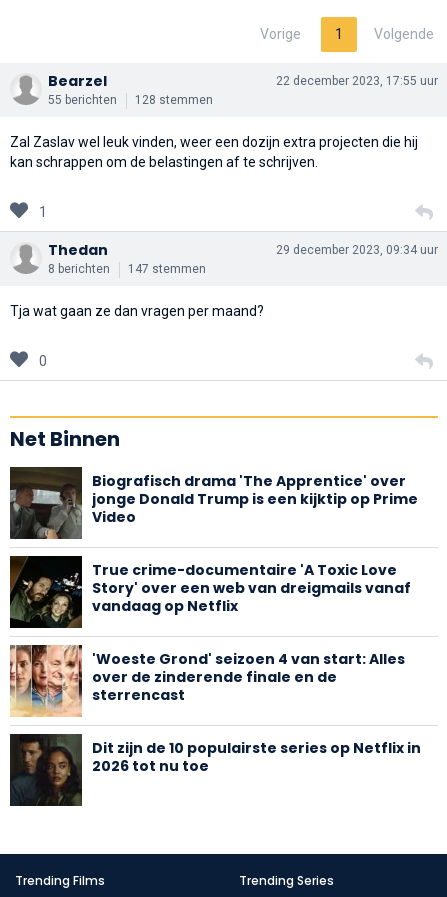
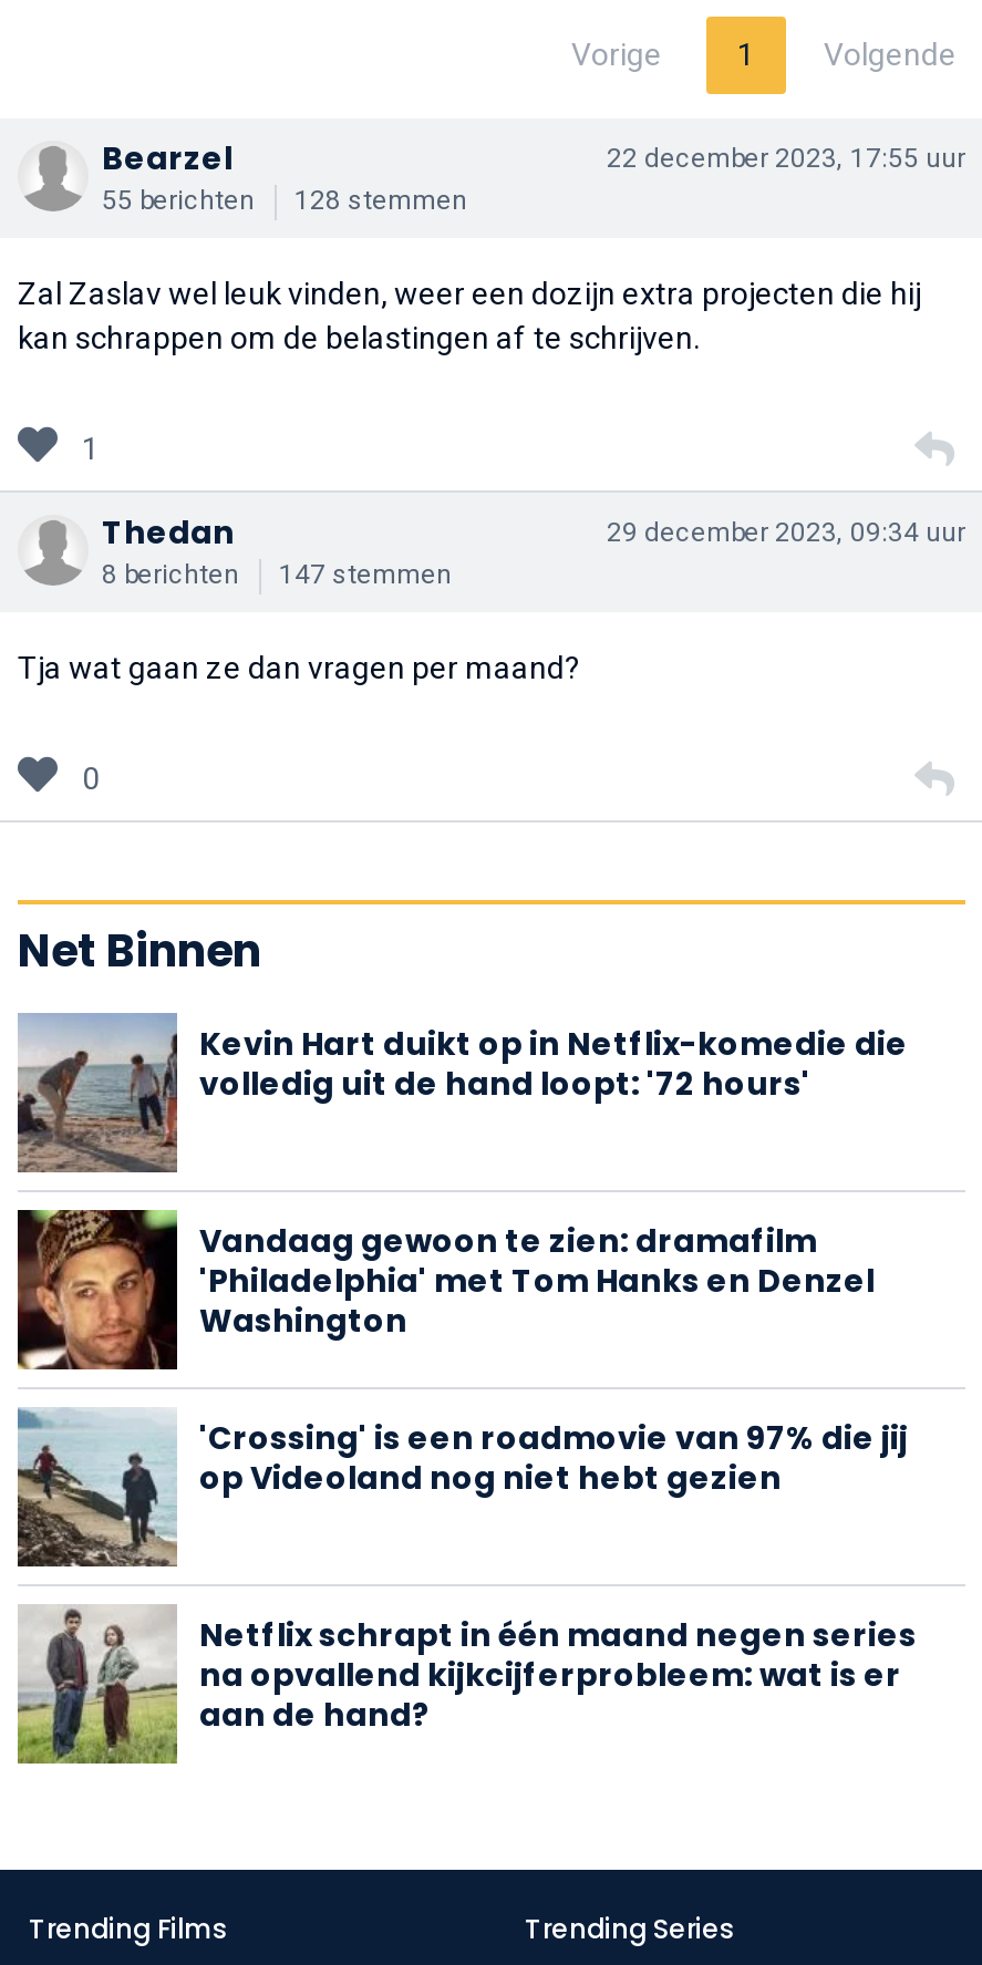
[9,466,418,540] [image] | Biografisch drama 'The Apprentice' over | jonge Donald Trump is een kijktip op Prime | Video -> [18,1013,908,1175] [image] | Kevin Hart duikt op in Netflix-komedie die | volledig uit de hand loopt: '72 hours'
[9,555,411,629] [image] | True crime-documentaire 'A Toxic Love | Story' over een web van dreigmails vanaf | vandaag op Netflix -> [15,1208,875,1372] [image] | Vandaag gewoon te zien: dramafilm | 'Philadelphia' met Tom Hanks en Denzel | Washington
[9,644,405,718] [image] | 'Woeste Grond' seizoen 4 van start: Alles | over de zinderende finale en de | sterrencast -> [15,1407,908,1569] [image] | 'Crossing' is een roadmovie van 97% die jij | op Videoland nog niet hebt gezien
[9,733,421,807] [image] | Dit zijn de 10 populairste series op Netflix in | 2026 tot nu toe -> [15,1604,917,1766] [image] | Netflix schrapt in één maand negen series | na opvallend kijkcijferprobleem: wat is er | aan de hand?

